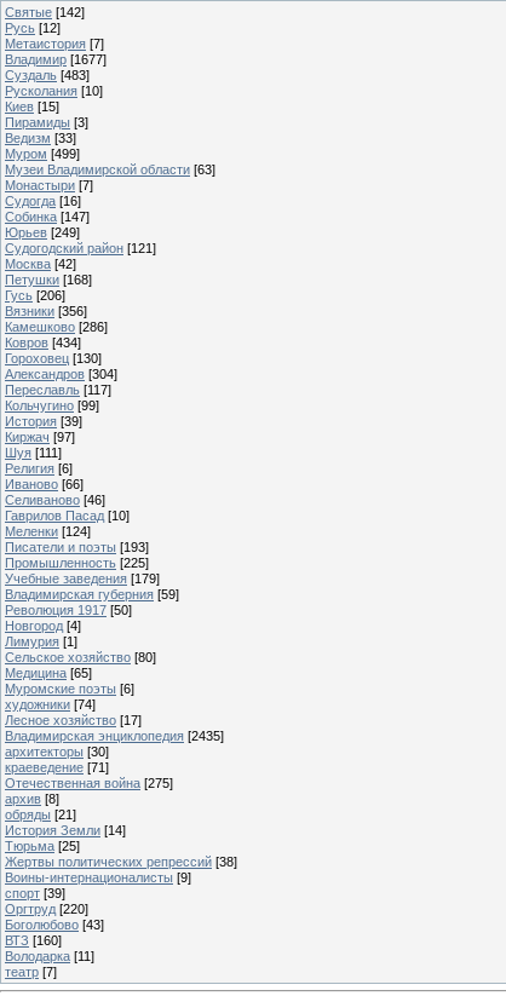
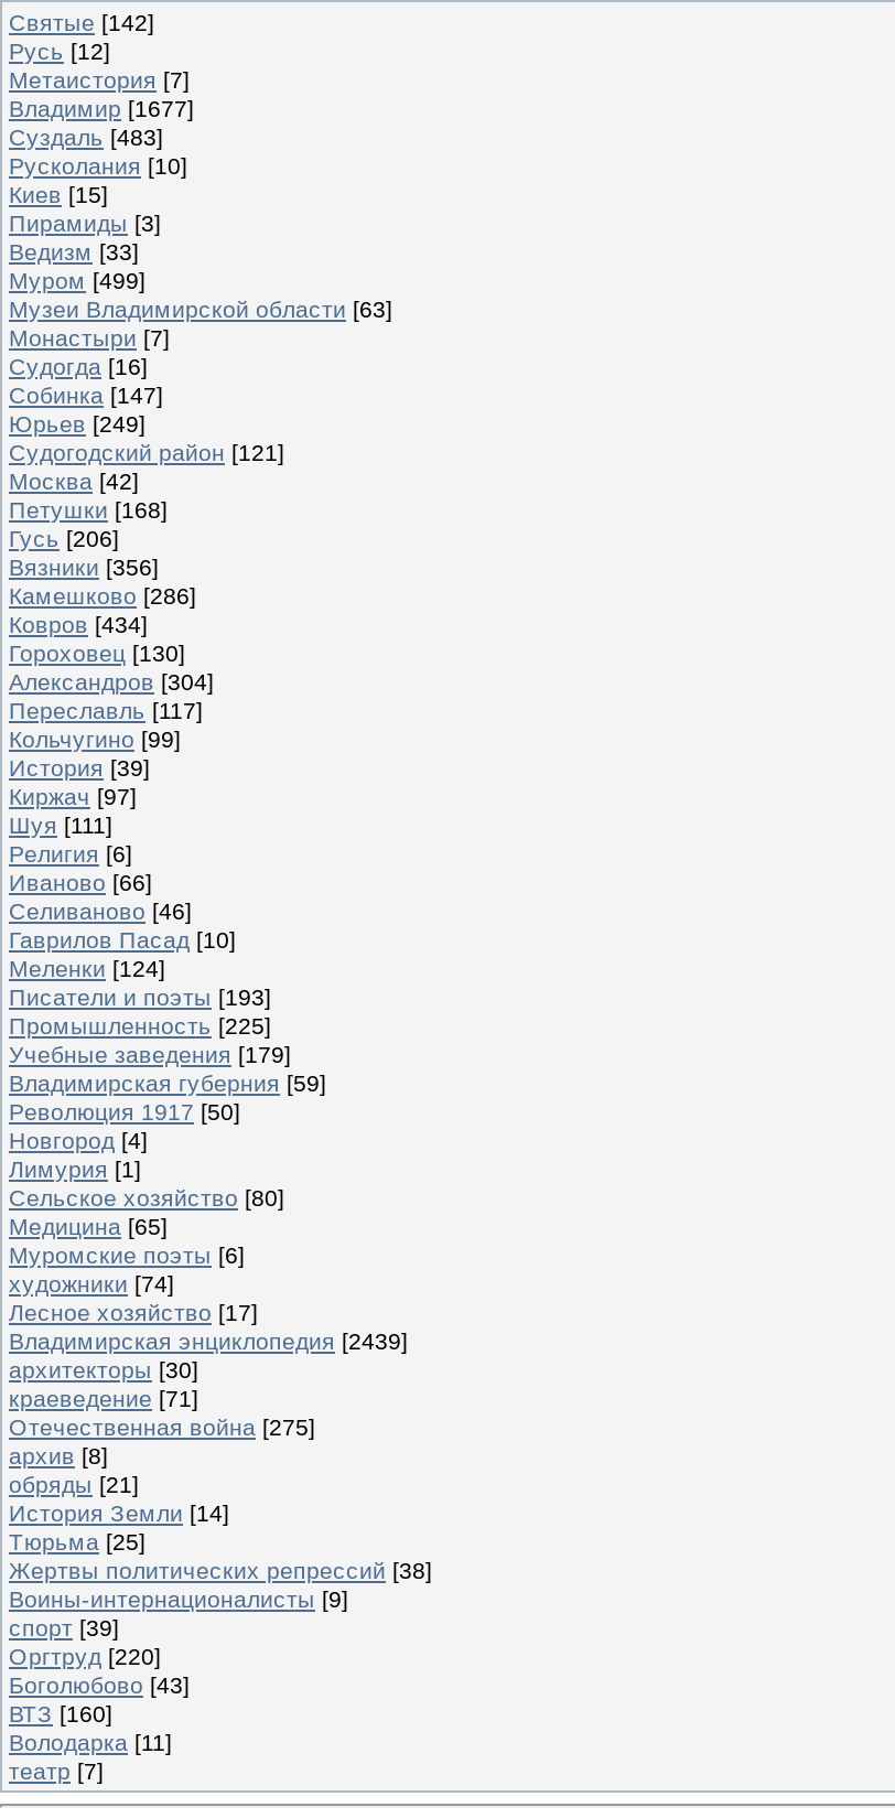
[5,729,224,743] Владимирская энциклопедия [2435] -> [9,1327,408,1354] Владимирская энциклопедия [2439]

